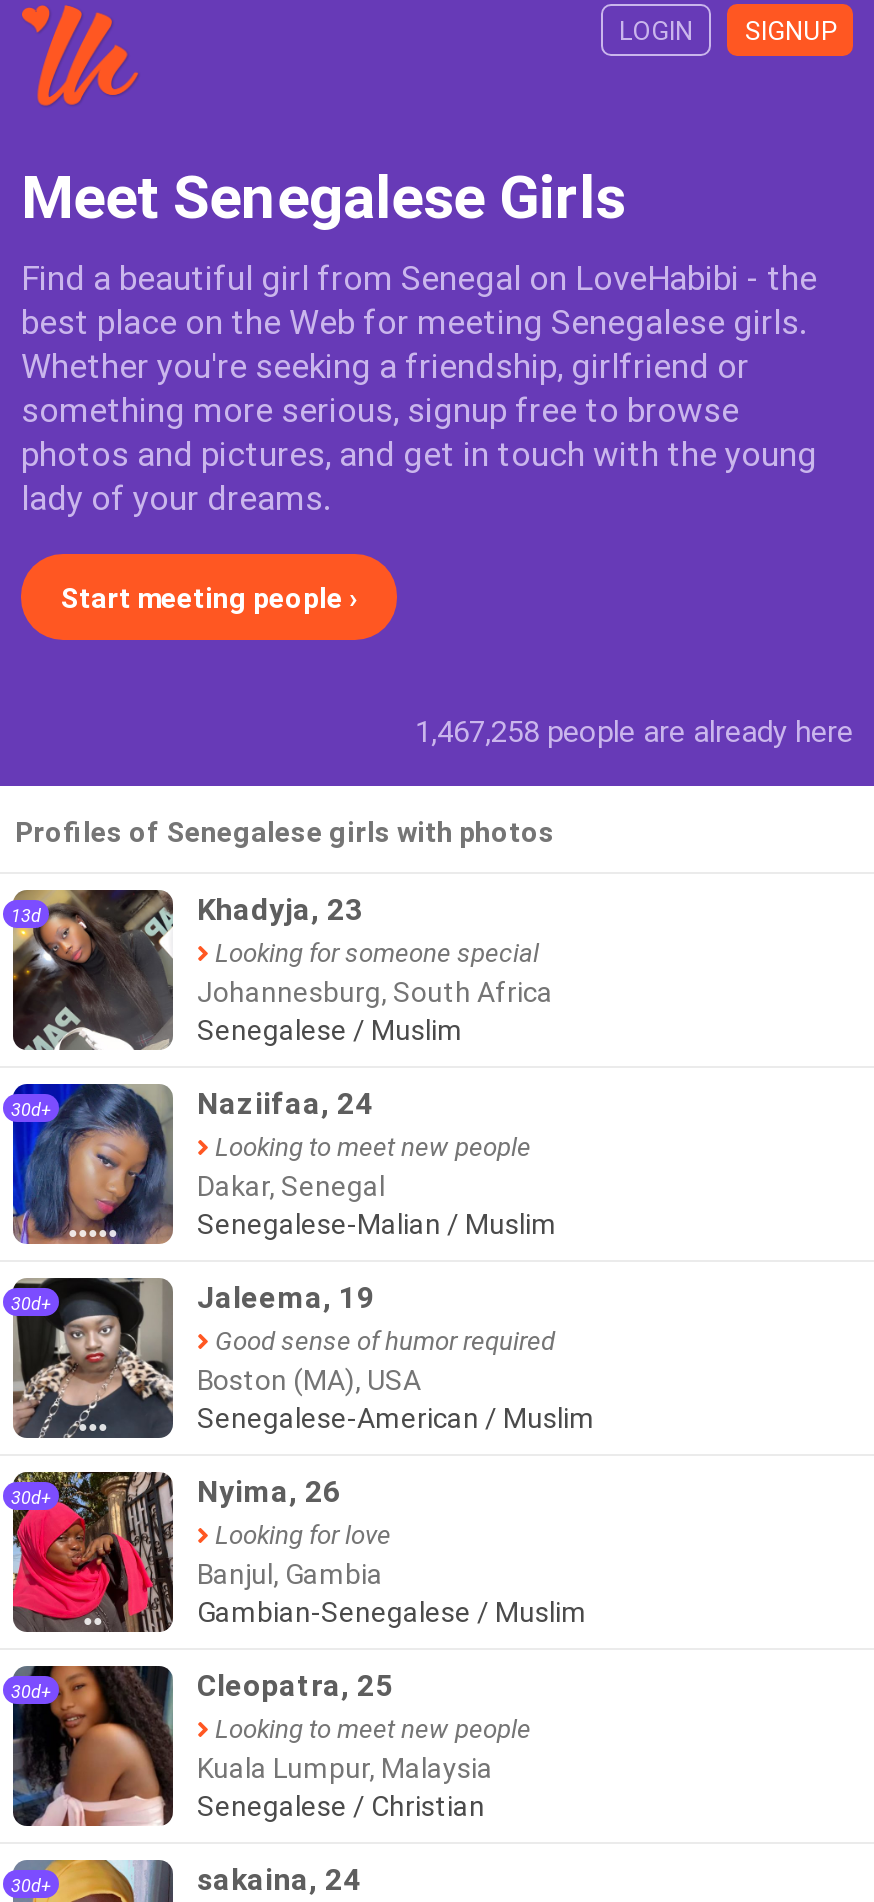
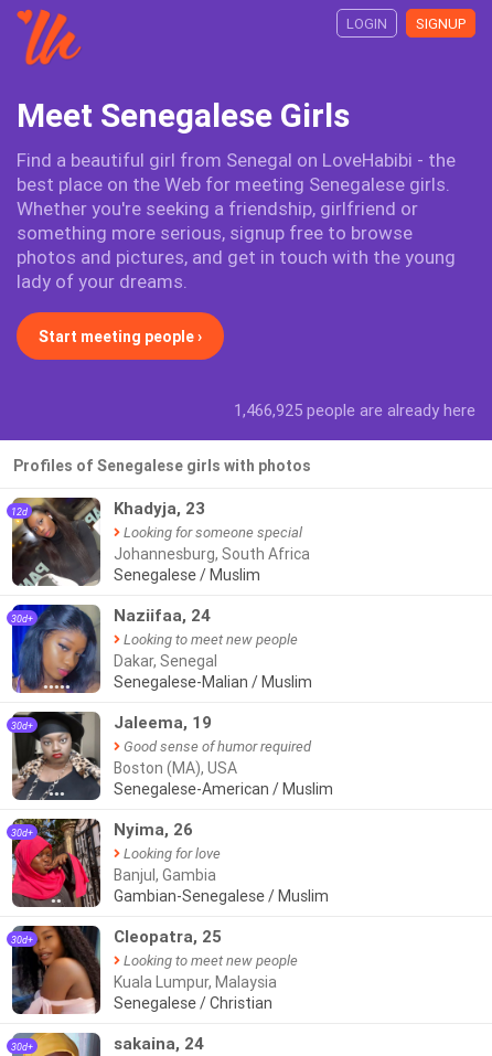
[415,712,853,750] 1,467,258 people are already here -> [234,399,475,420] 1,466,925 people are already here
[11,904,41,928] 13d -> [11,505,28,519] 12d

